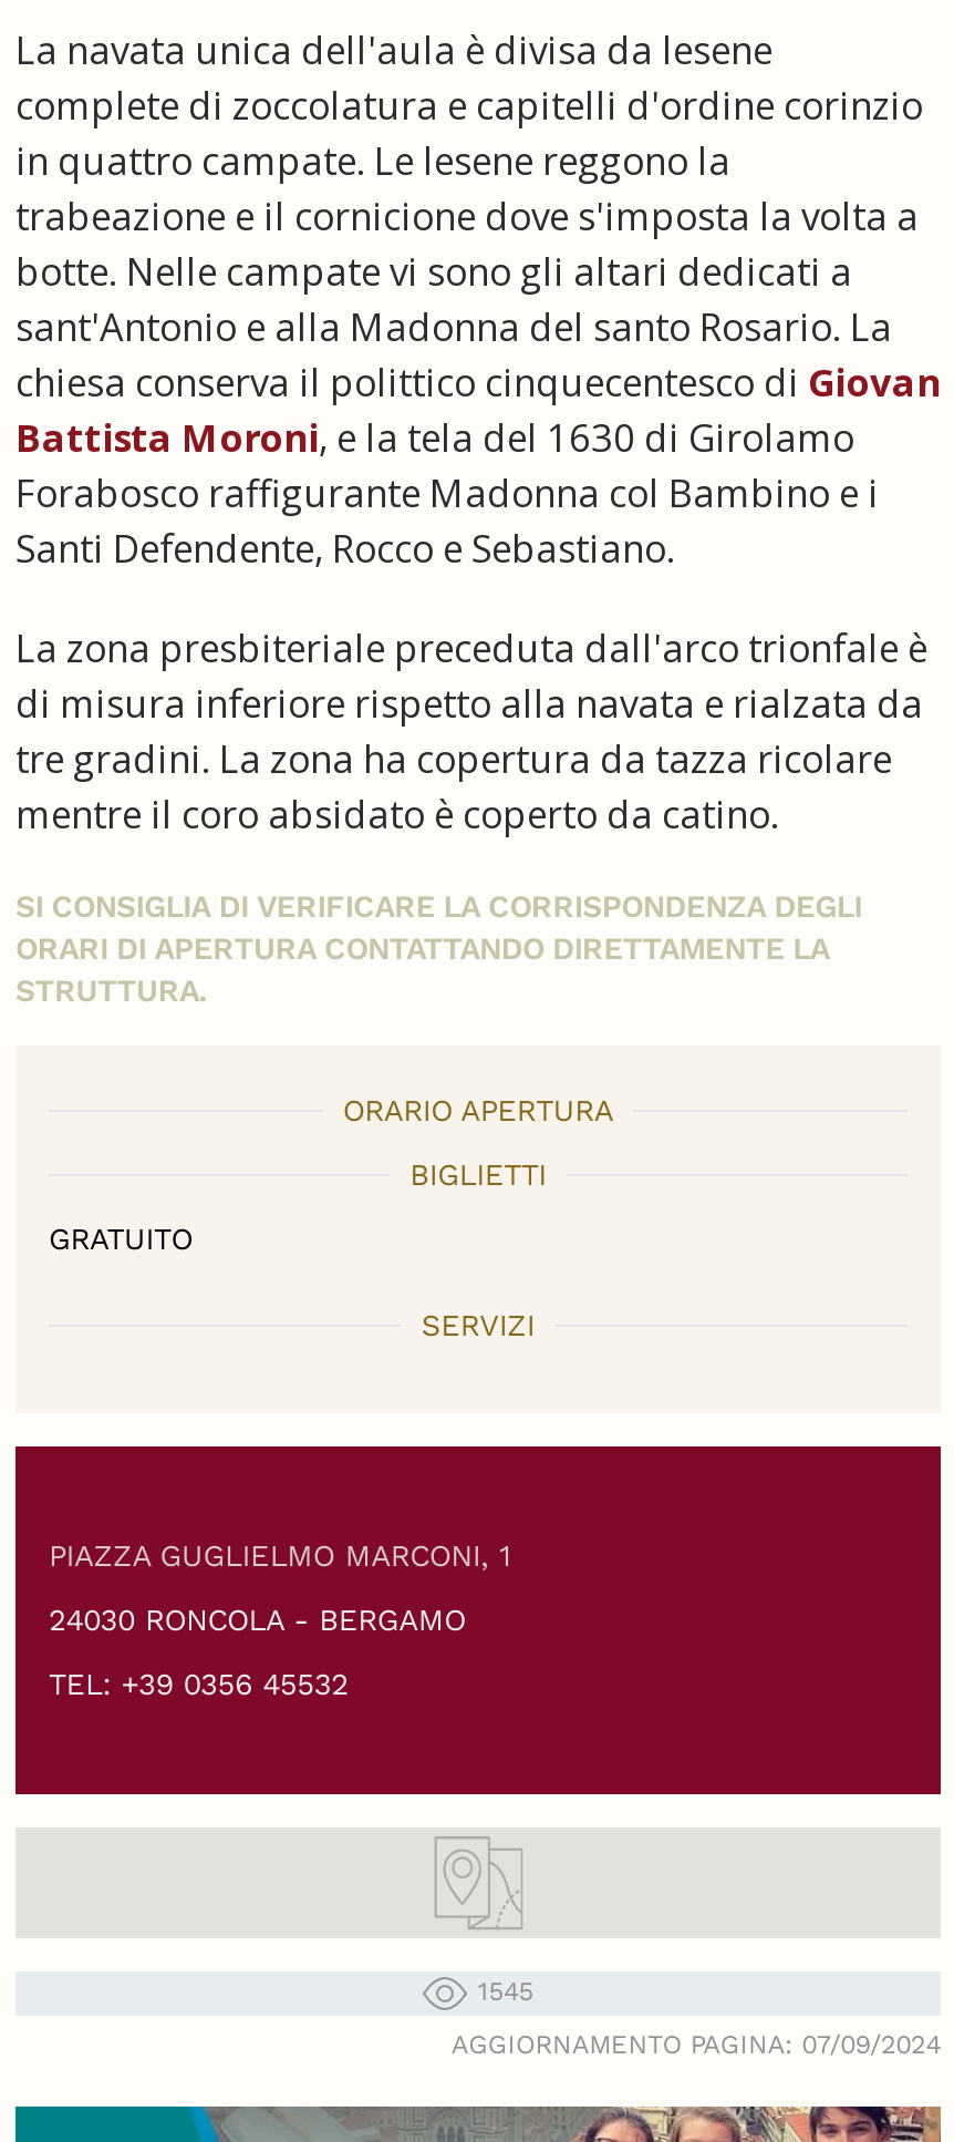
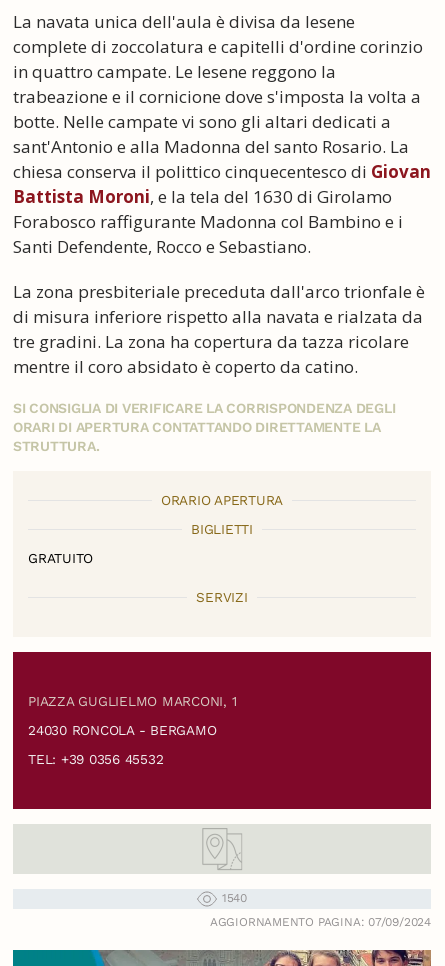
[478,1975,534,2006] 1545 -> [222,890,247,904] 1540

